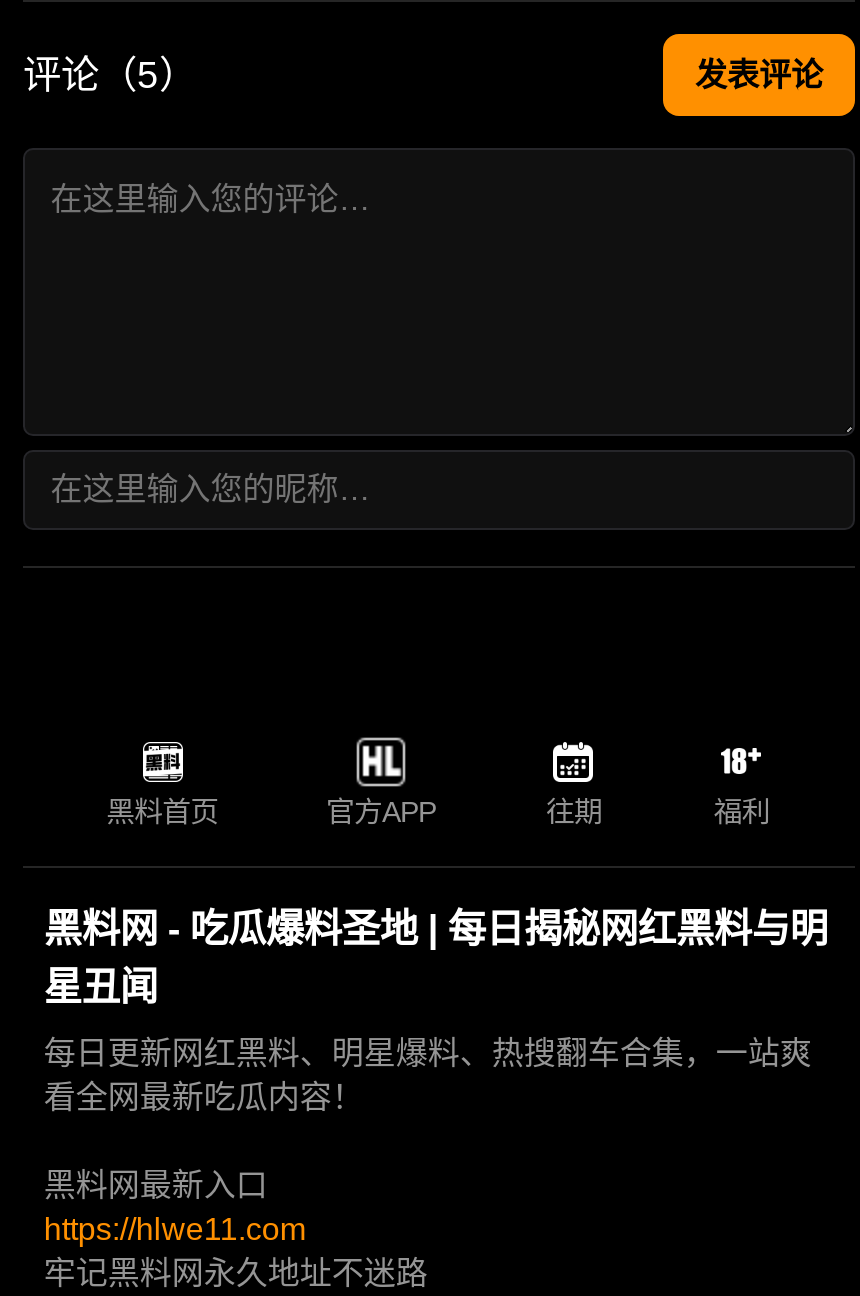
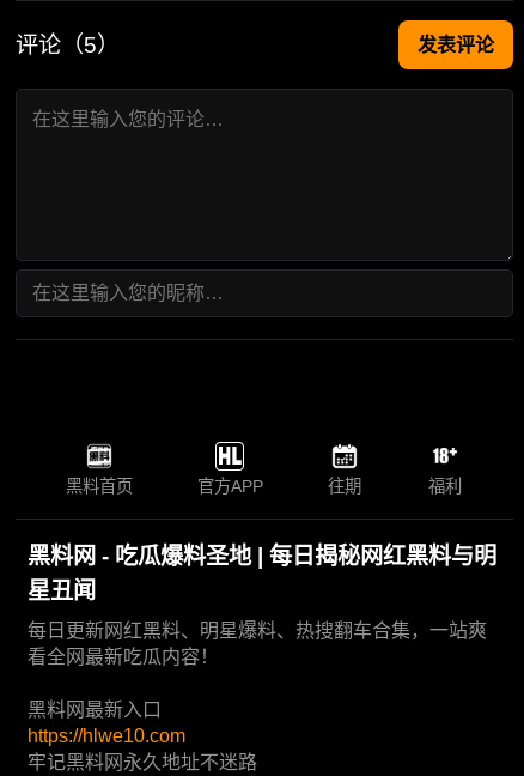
[44,1211,306,1245] https://hlwe11.com -> [28,725,186,745] https://hlwe10.com

